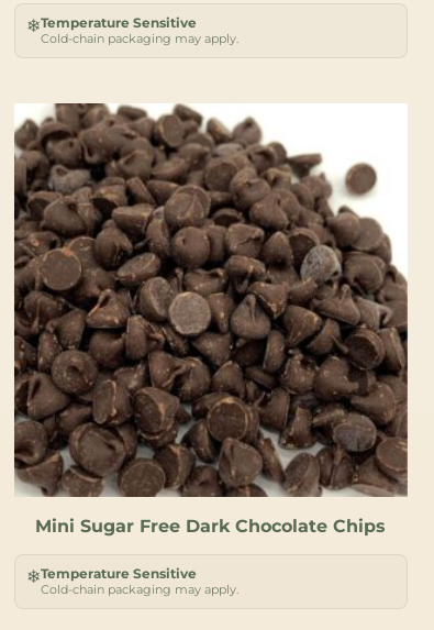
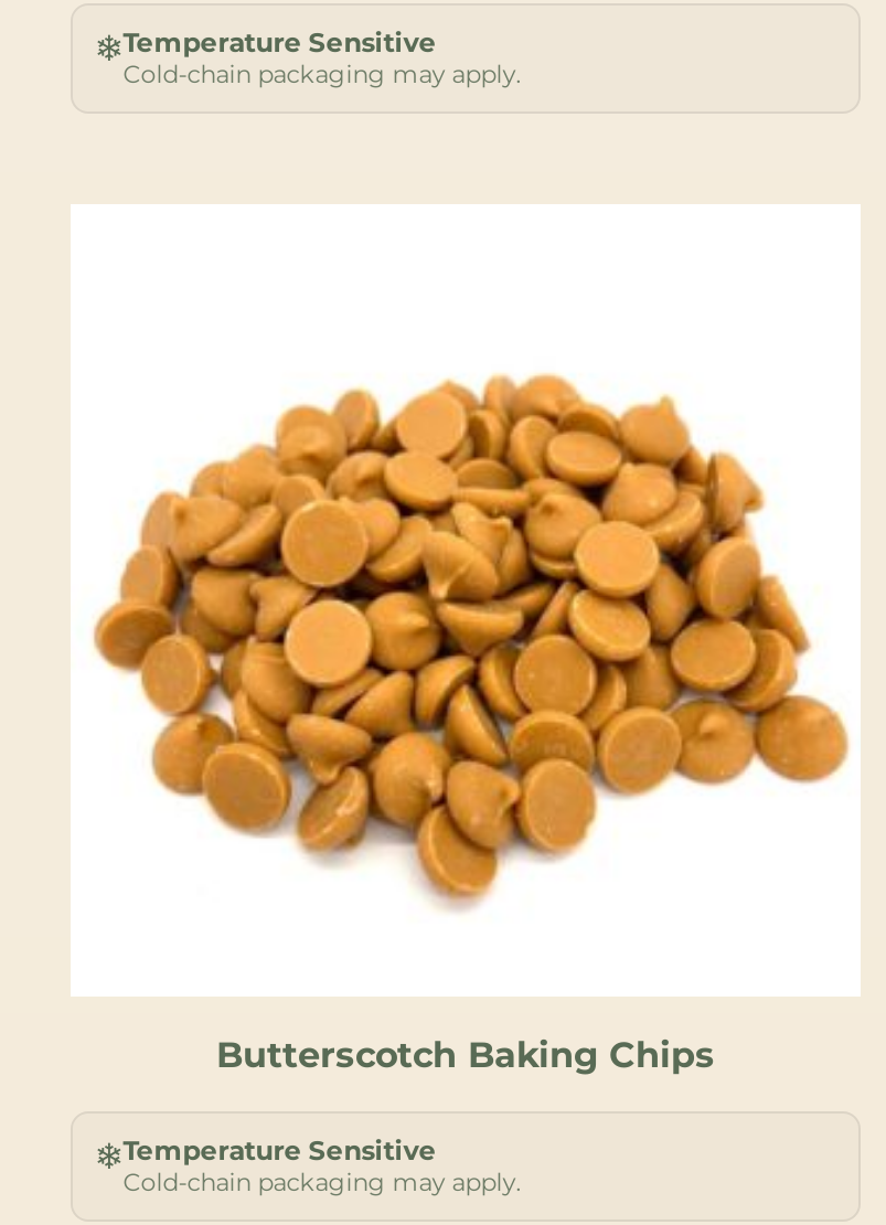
[13,102,409,537] [image] | Mini Sugar Free Dark Chocolate Chips -> [71,205,861,1076] [image] | Butterscotch Baking Chips

